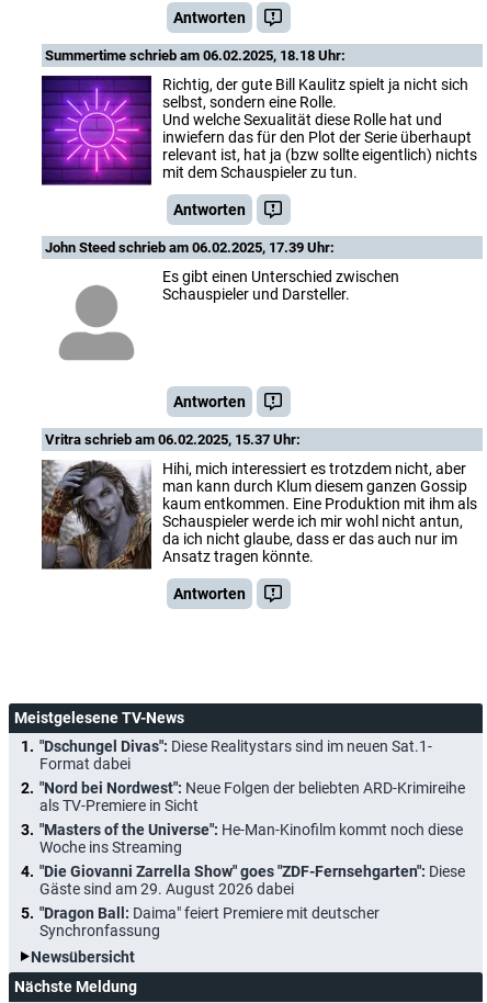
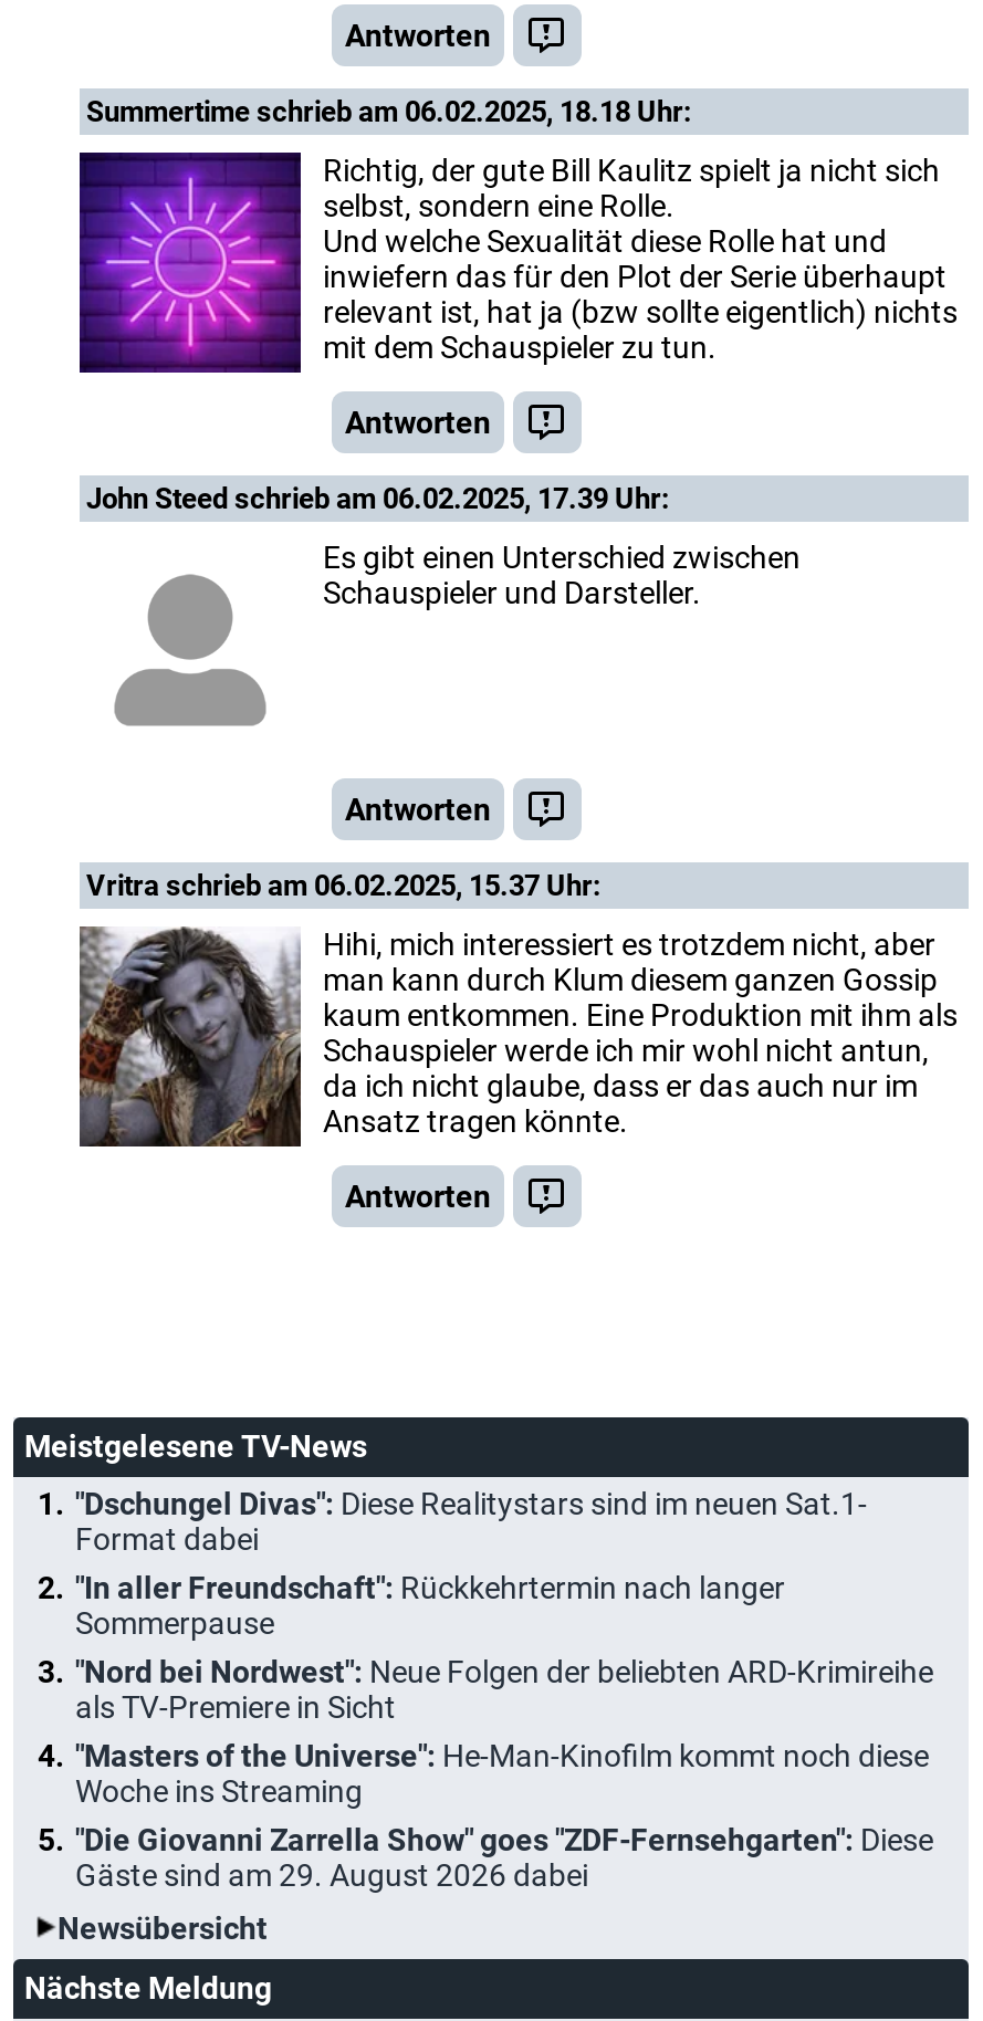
none -> [75,1569,785,1640] "In aller Freundschaft": Rückkehrtermin nach langer | Sommerpause
moved [39,779,465,897] -> [75,1653,933,1892]: "Nord bei Nordwest": Neue Folgen der beliebten ARD-Krimireihe | als TV-Premiere in Sicht | "Masters of the Universe": He-Man-Kinofilm kommt noch diese | Woche ins Streaming | "Die Giovanni Zarrella Show" goes "ZDF-Fernsehgarten": Diese | Gäste sind am 29. August 2026 dabei
[39,904,380,939] "Dragon Ball: Daima" feiert Premiere mit deutscher | Synchronfassung -> none

